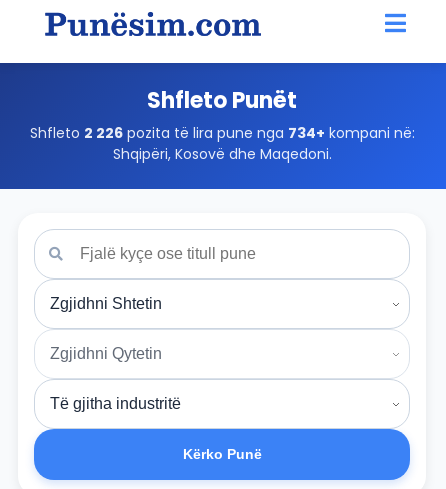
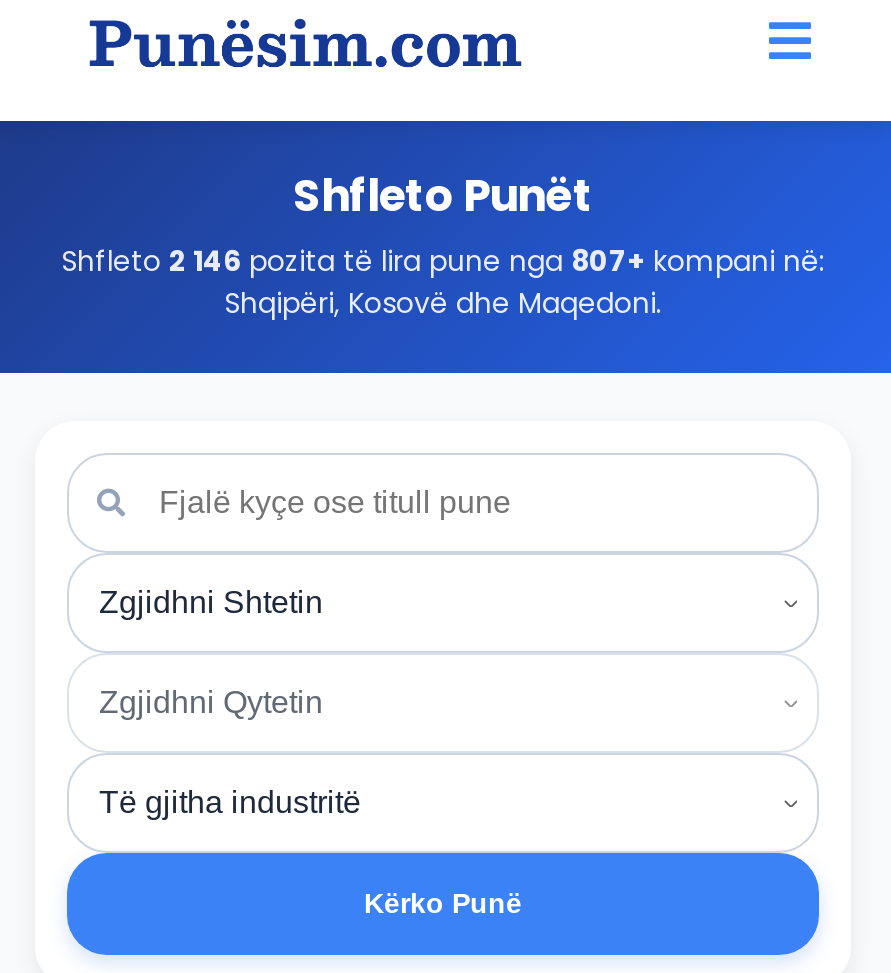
[29,123,414,143] Shfleto 2 226 pozita të lira pune nga 734+ kompani në: -> [61,241,825,281] Shfleto 2 146 pozita të lira pune nga 807+ kompani në:

